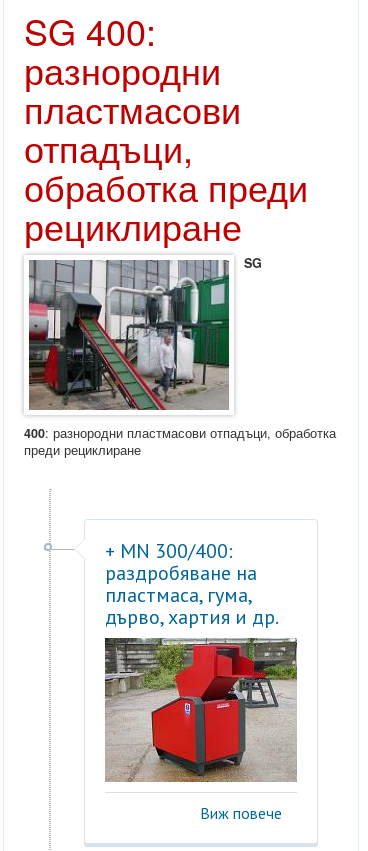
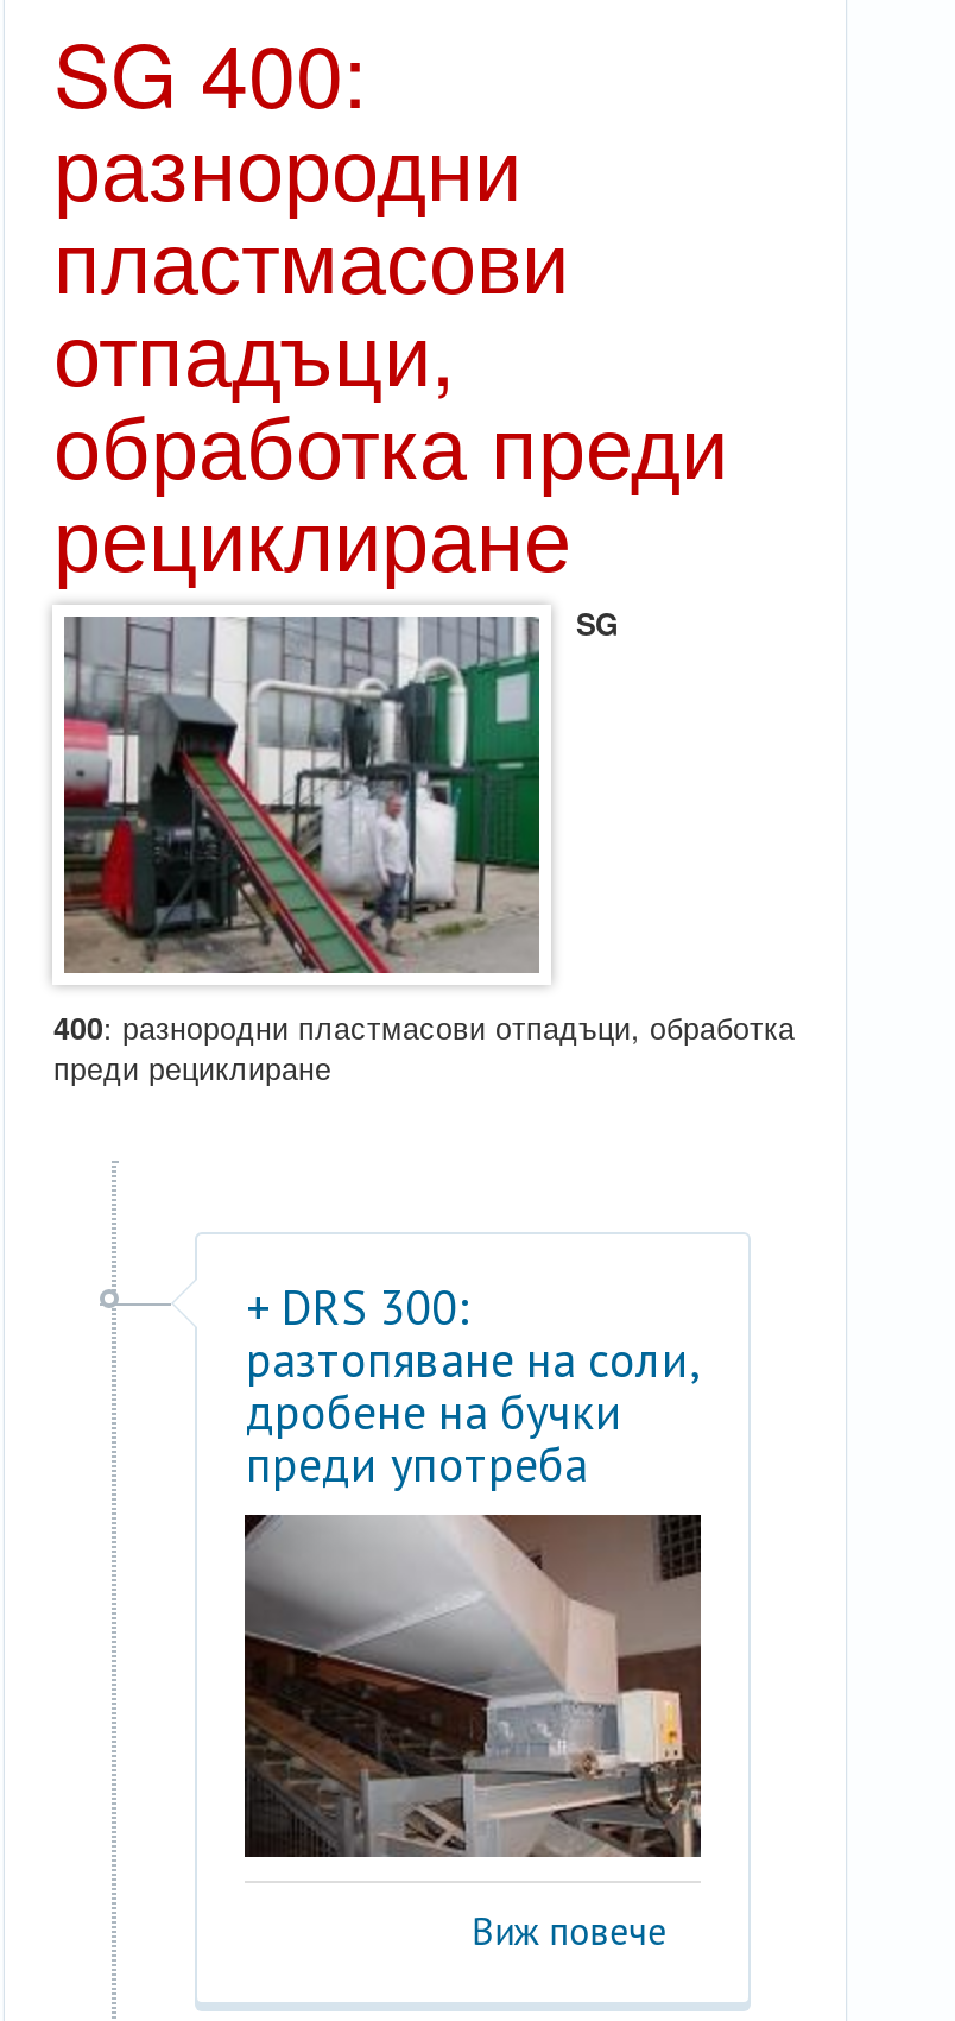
[105,538,279,630] + MN 300/400: | раздробяване на | пластмаса, гума, | дърво, хартия и др. -> [246,1277,697,1496] + DRS 300: | разтопяване на соли, | дробене на бучки | преди употреба
[105,638,297,783] [image] -> [242,1512,701,1857] [image]

